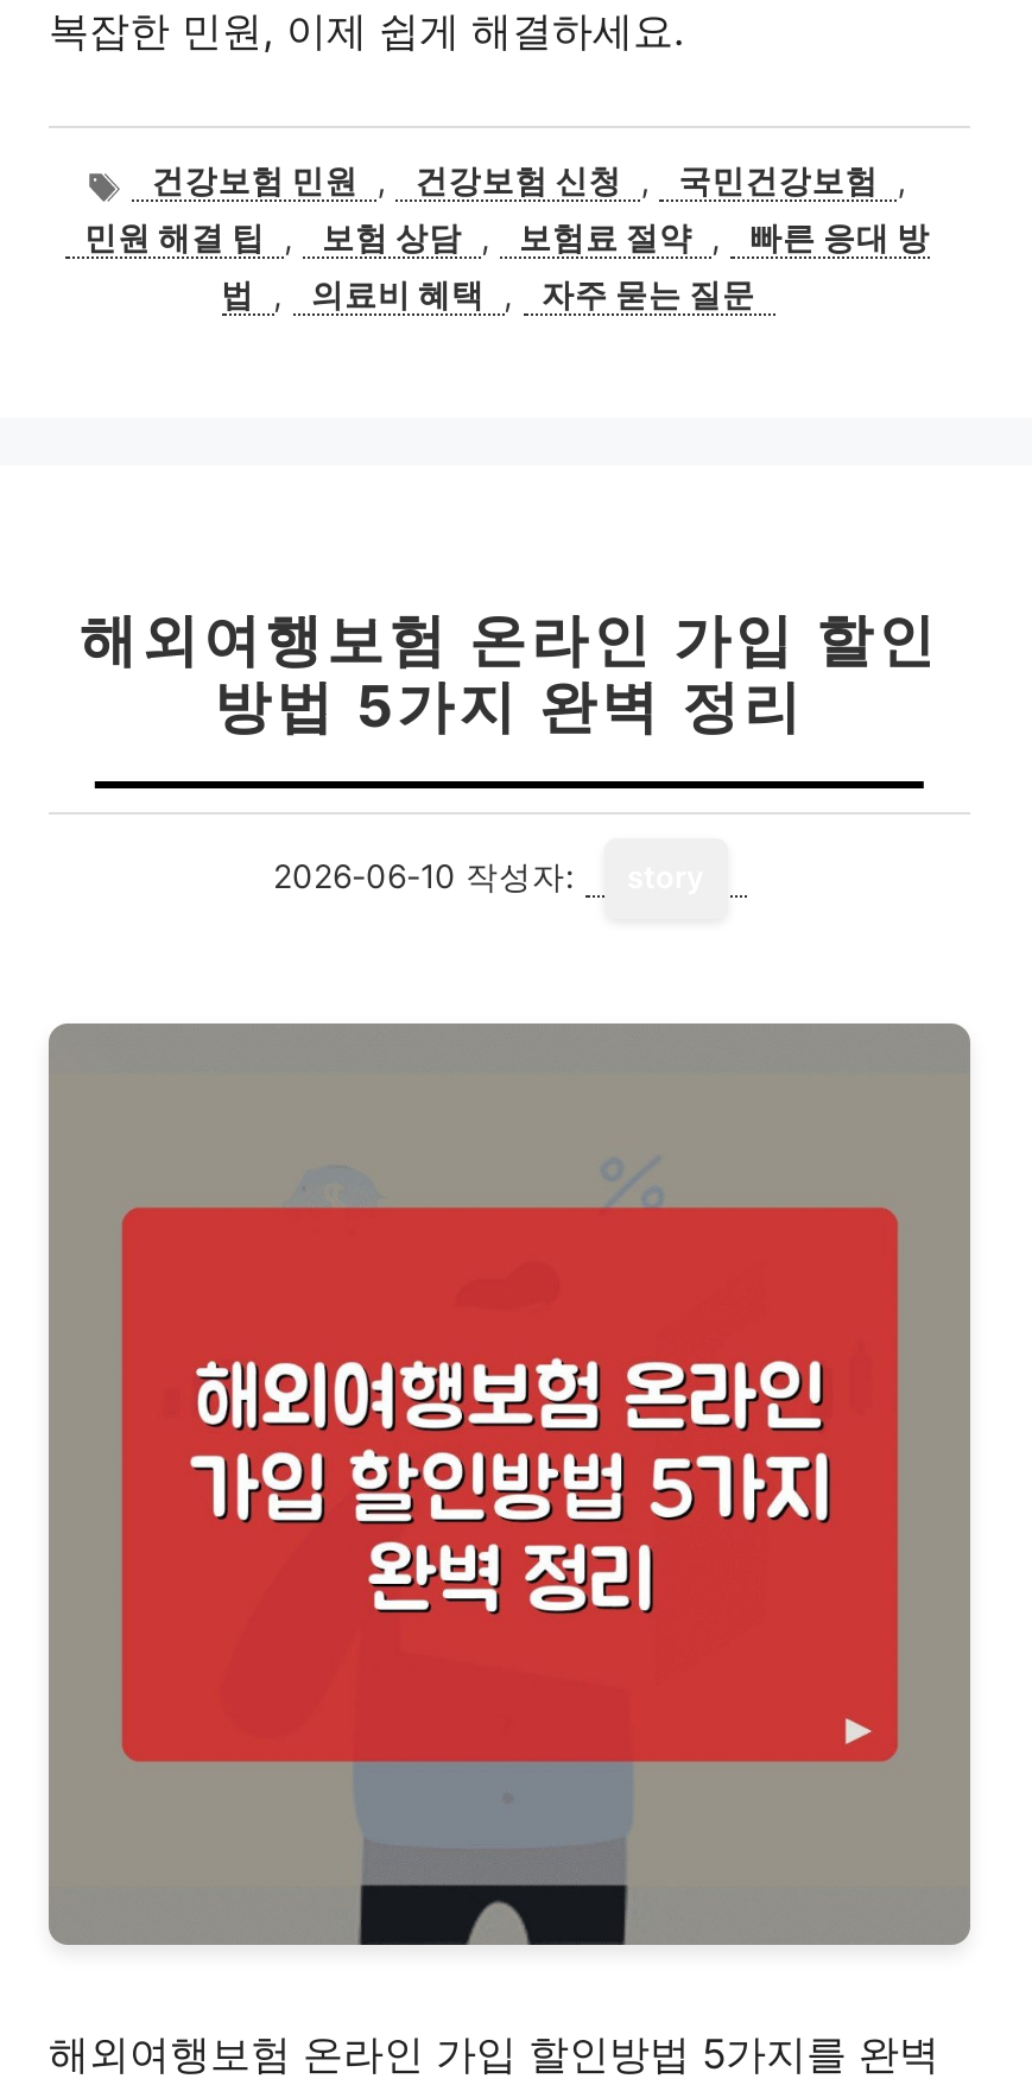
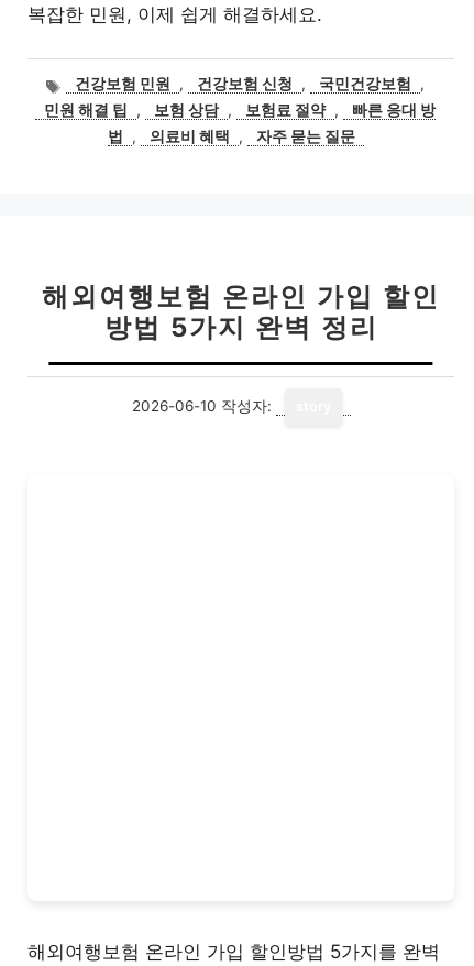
[46,1021,973,1947] [image] -> none

